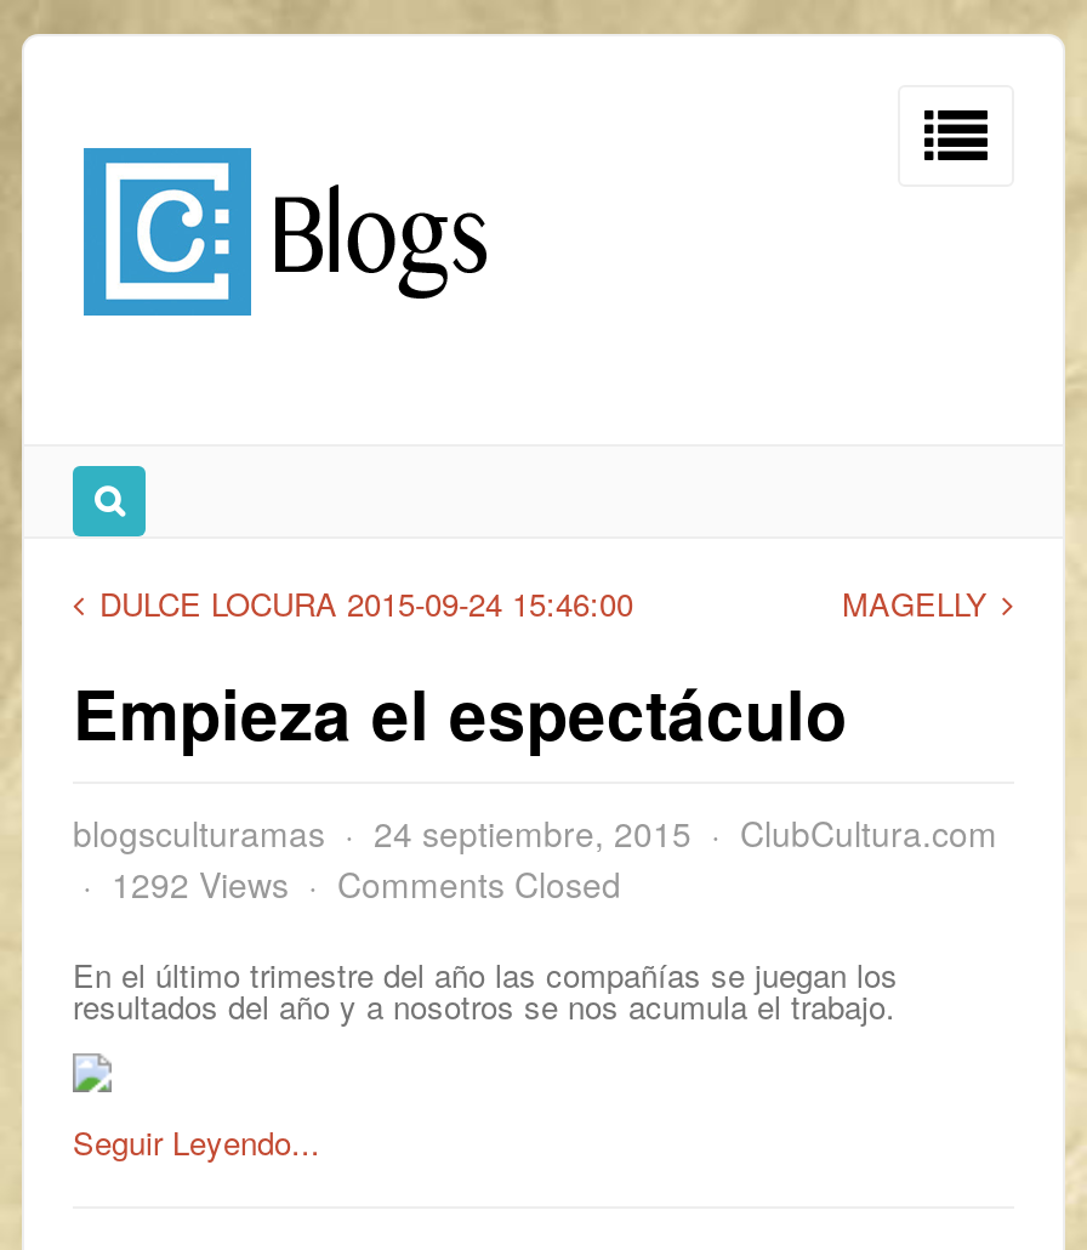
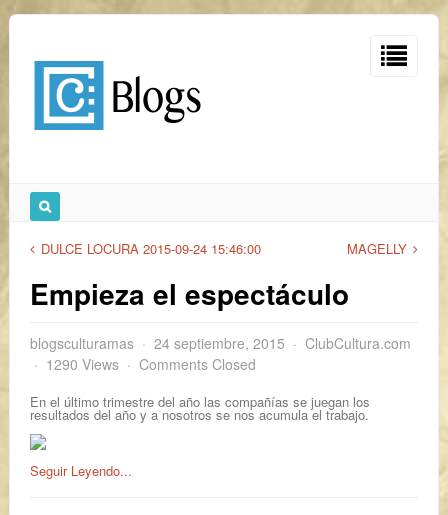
[112,859,621,908] 1292 Views Comments Closed -> [46,354,256,374] 1290 Views Comments Closed

